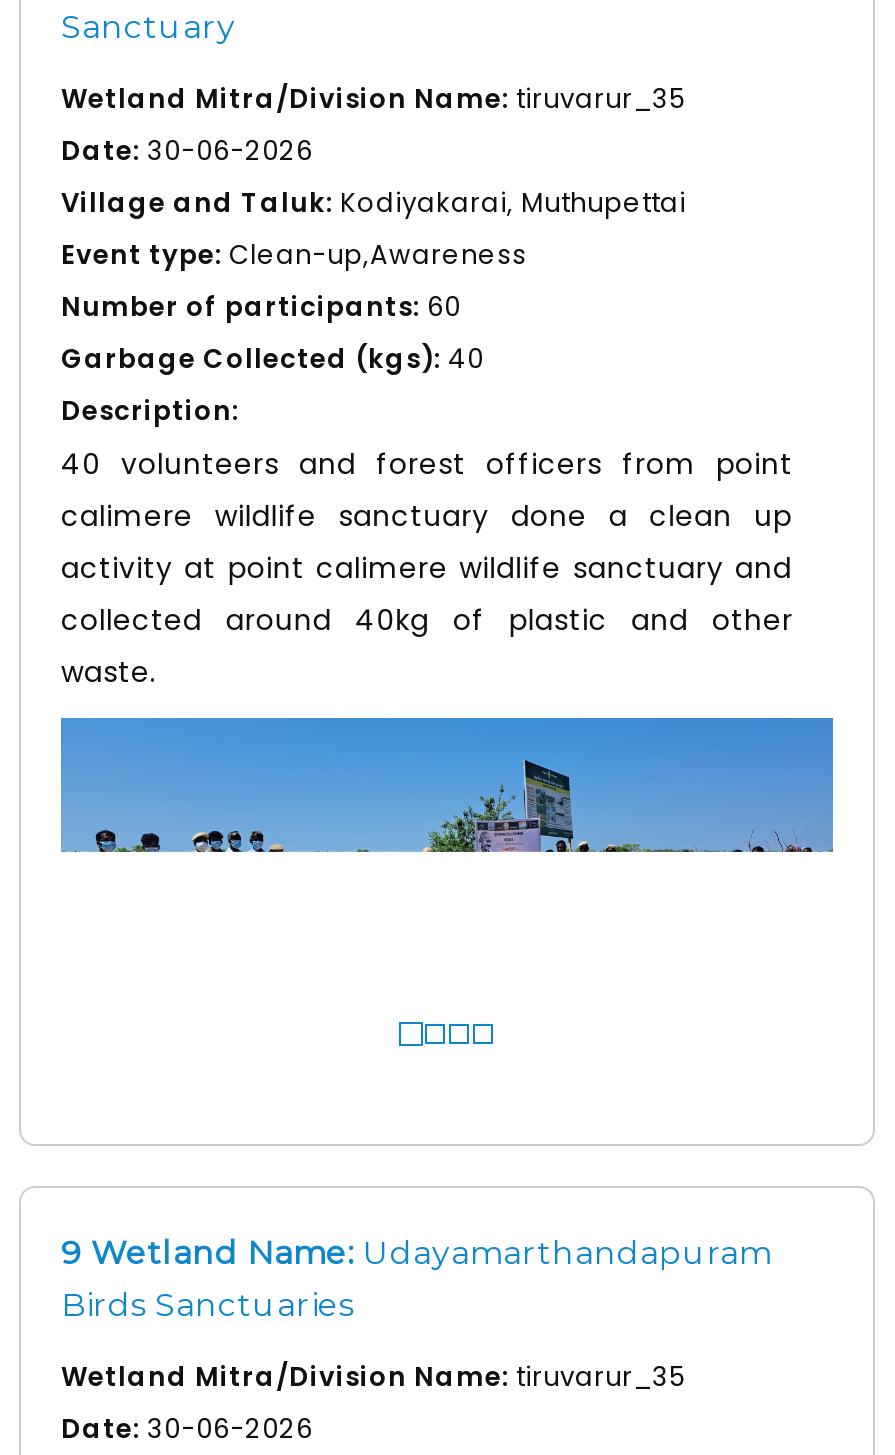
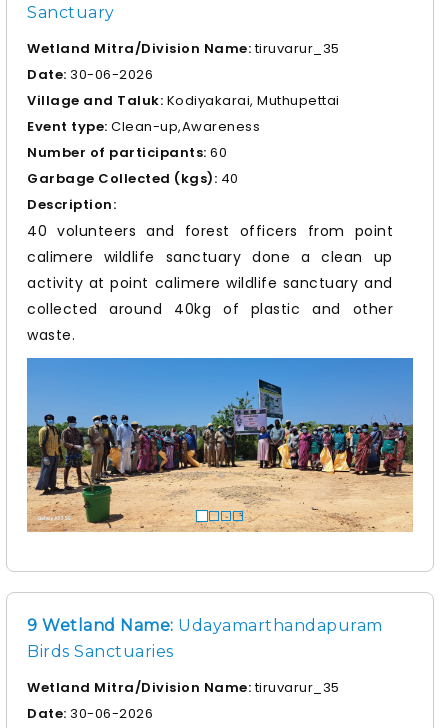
none -> [26,424,414,533] [image]

